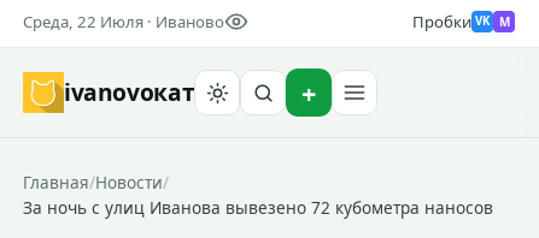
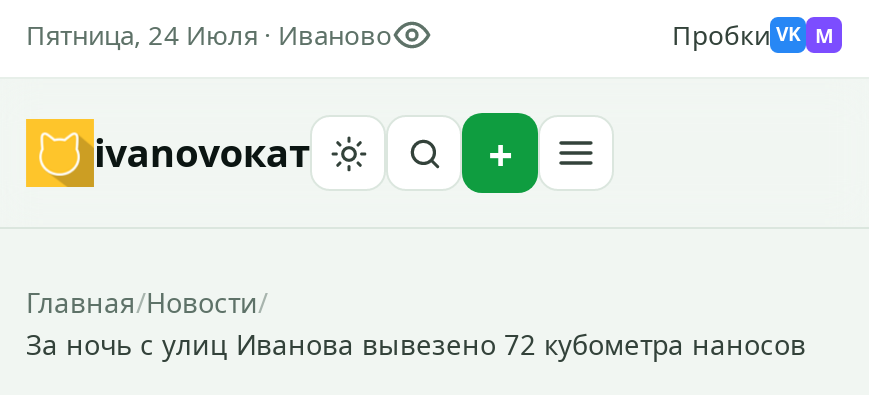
[23,11,224,32] Среда, 22 Июля · Иваново -> [26,17,392,53] Пятница, 24 Июля · Иваново

